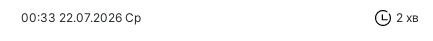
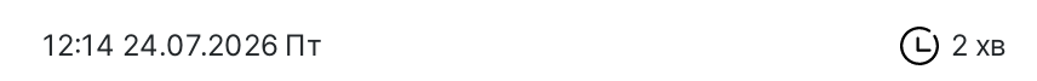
[21,10,141,25] 00:33 22.07.2026 Ср -> [42,27,321,63] 12:14 24.07.2026 Пт

